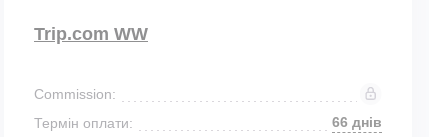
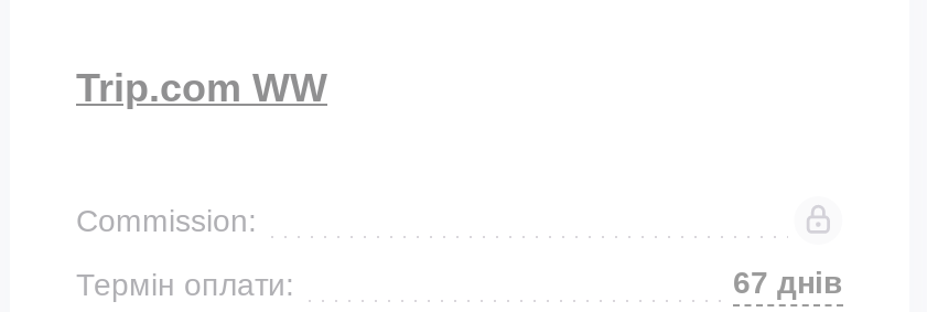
[332,114,382,130] 66 днів -> [733,265,843,300] 67 днів

